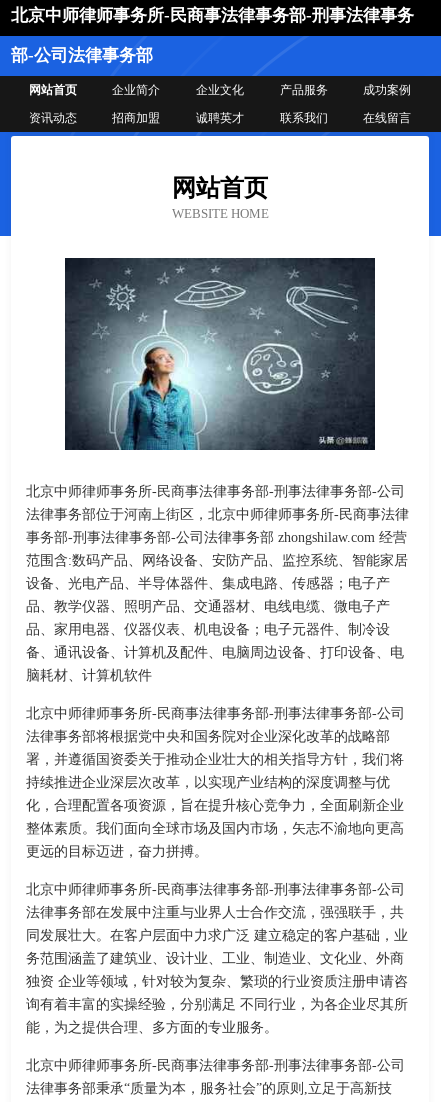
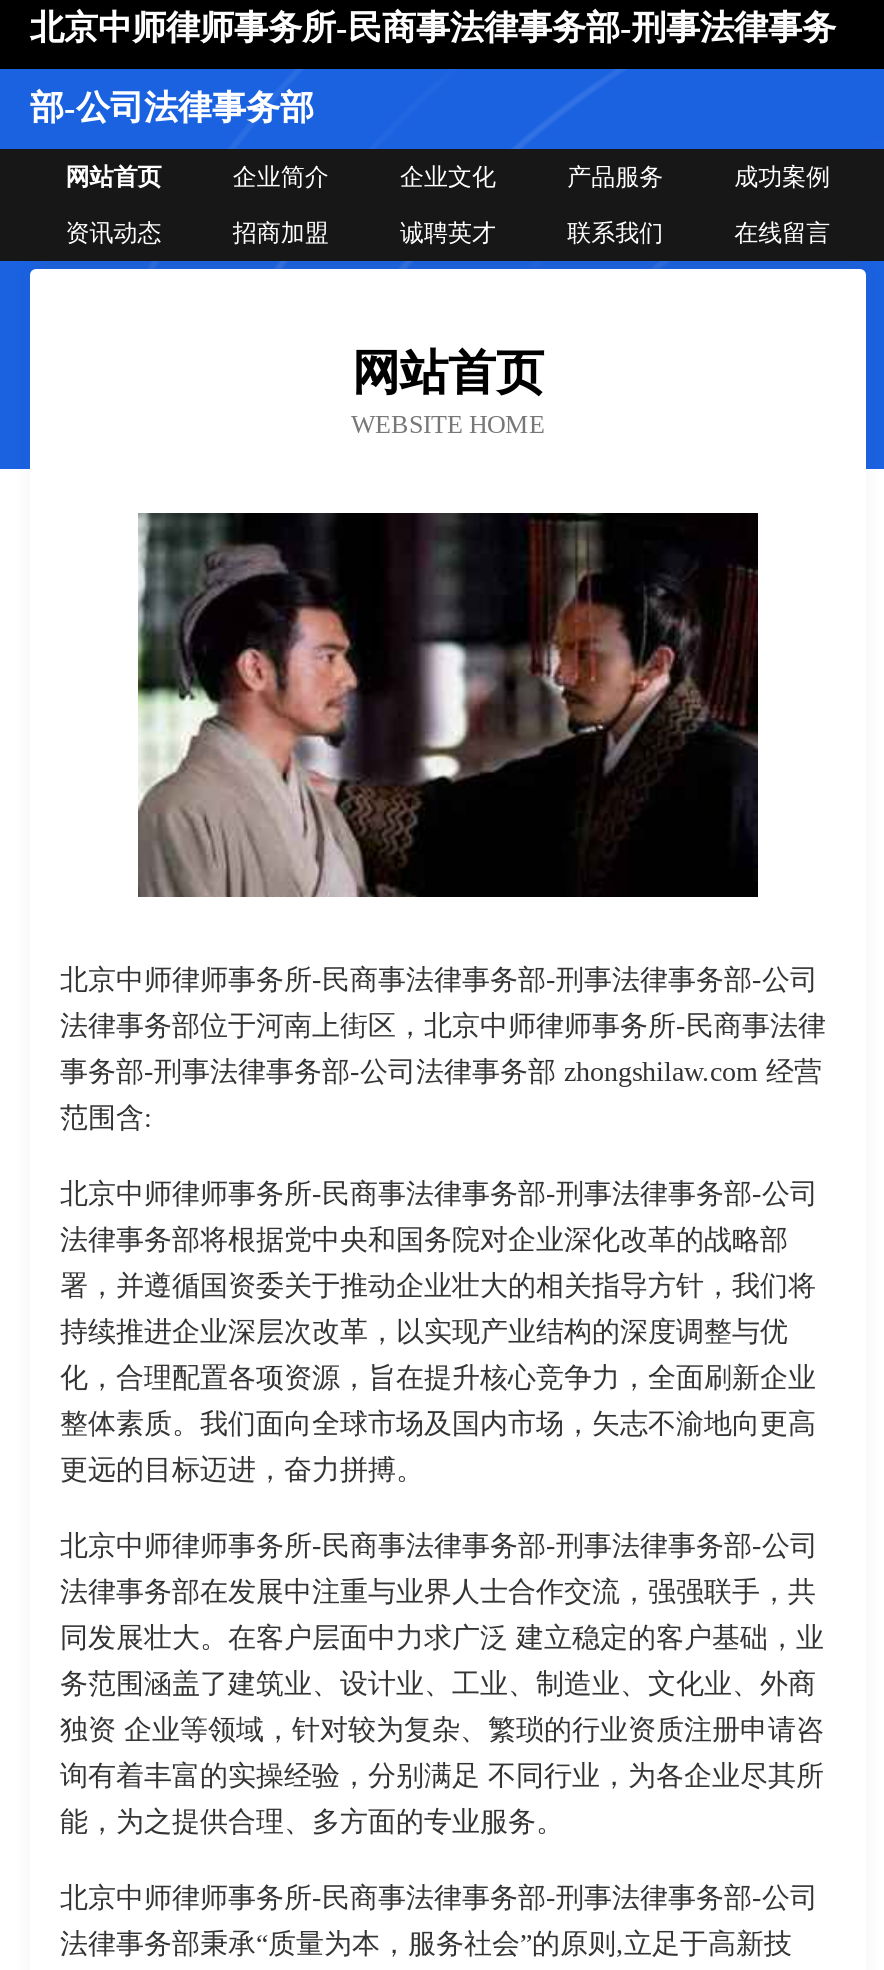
[64,258,375,451] [image] -> [136,513,758,899] [image]
[26,553,408,683] 范围含:数码产品、网络设备、安防产品、监控系统、智能家居 | 设备、光电产品、半导体器件、集成电路、传感器；电子产 | 品、教学仪器、照明产品、交通器材、电线电缆、微电子产 | 品、家用电器、仪器仪表、机电设备；电子元器件、制冷设 | 备、通讯设备、计算机及配件、电脑周边设备、打印设备、电 | 脑耗材、计算机软件 -> [60,1104,152,1134] 范围含:

